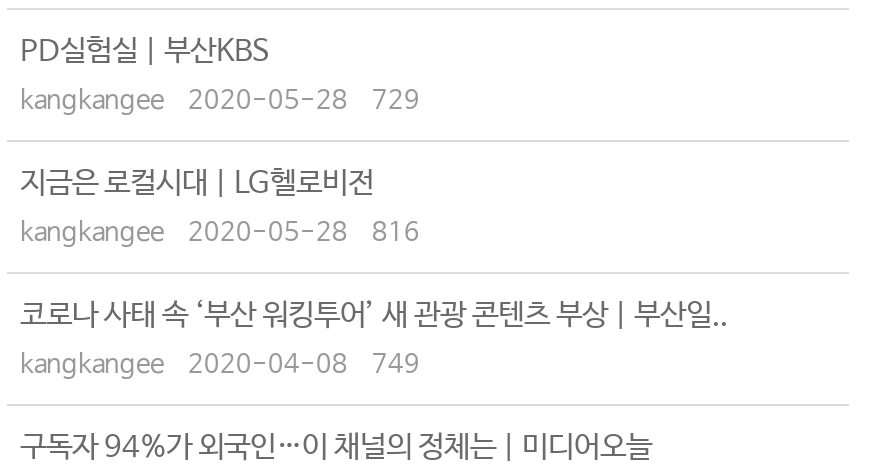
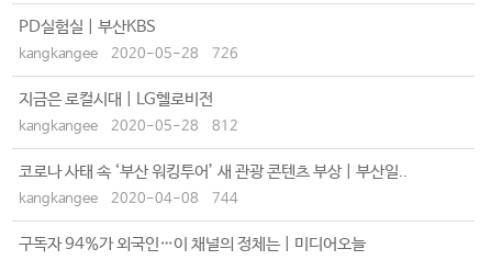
[20,86,420,116] kangkangee 2020-05-28 729 -> [19,46,239,63] kangkangee 2020-05-28 726
[20,218,420,248] kangkangee 2020-05-28 816 -> [19,118,239,135] kangkangee 2020-05-28 812
[20,350,420,380] kangkangee 2020-04-08 749 -> [19,191,239,207] kangkangee 2020-04-08 744

